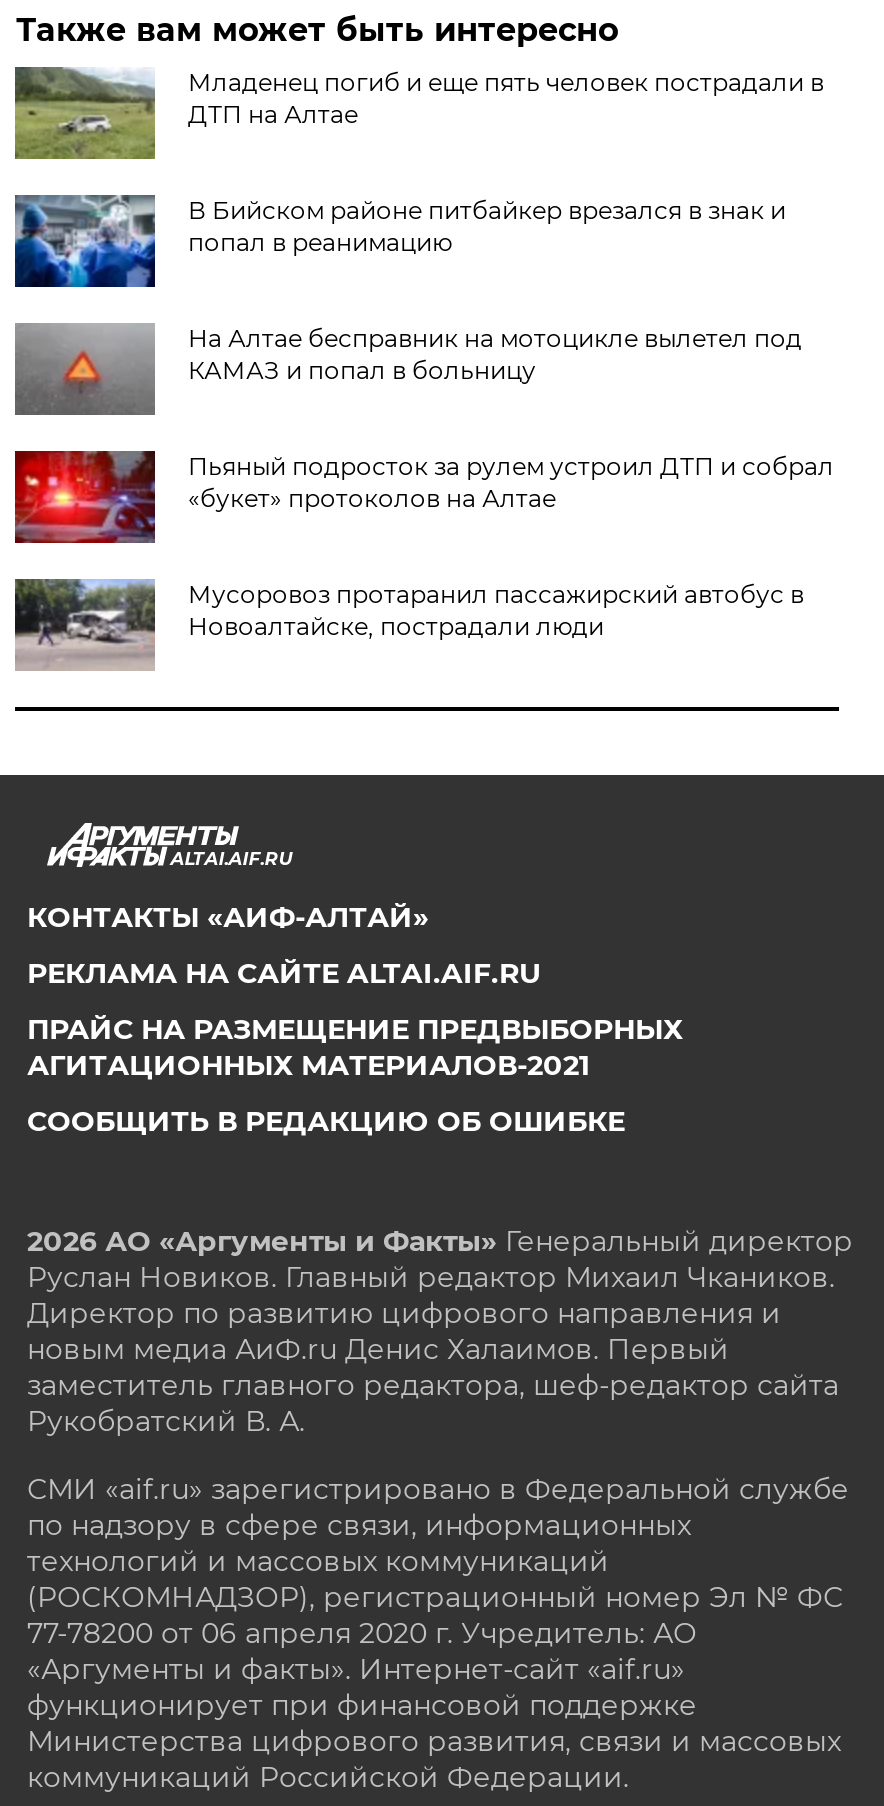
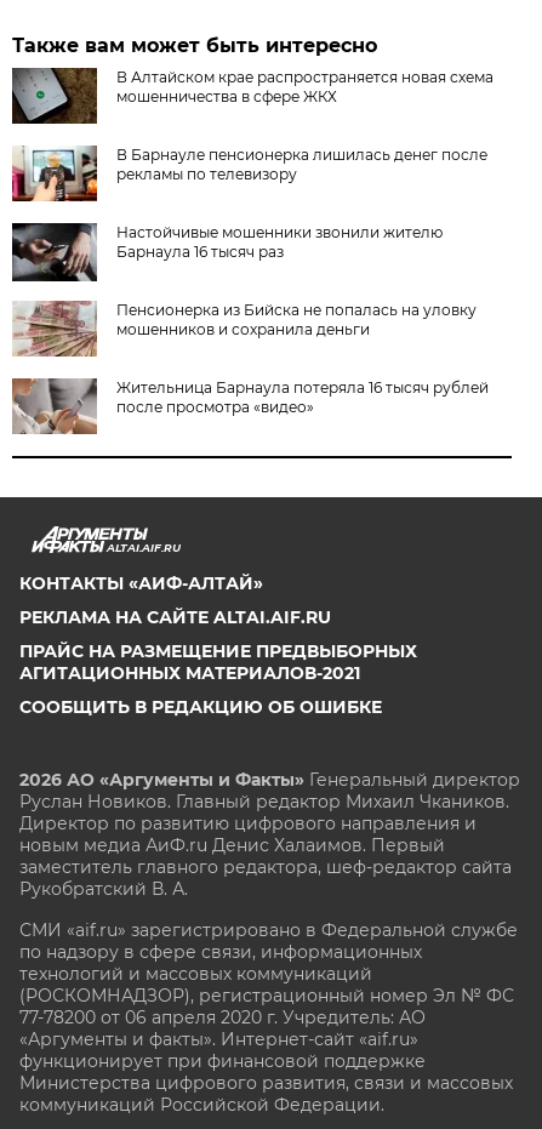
[13,67,824,161] [image] | Младенец погиб и еще пять человек пострадали в | ДТП на Алтае -> [11,67,494,125] [image] | В Алтайском крае распространяется новая схема | мошенничества в сфере ЖКХ
[13,193,786,289] [image] | В Бийском районе питбайкер врезался в знак и | попал в реанимацию -> [11,146,488,203] [image] | В Барнауле пенсионерка лишилась денег после | рекламы по телевизору
[13,323,802,419] [image] | На Алтае бесправник на мотоцикле вылетел под | КАМАЗ и попал в больницу -> [12,223,443,283] [image] | Настойчивые мошенники звонили жителю | Барнаула 16 тысяч раз
[13,449,834,545] [image] | Пьяный подросток за рулем устроил ДТП и собрал | «букет» протоколов на Алтае -> [12,300,477,358] [image] | Пенсионерка из Бийска не попалась на уловку | мошенников и сохранила деньги
[13,577,804,669] [image] | Мусоровоз протаранил пассажирский автобус в | Новоалтайске, пострадали люди -> [11,377,489,434] [image] | Жительница Барнаула потеряла 16 тысяч рублей | после просмотра «видео»

